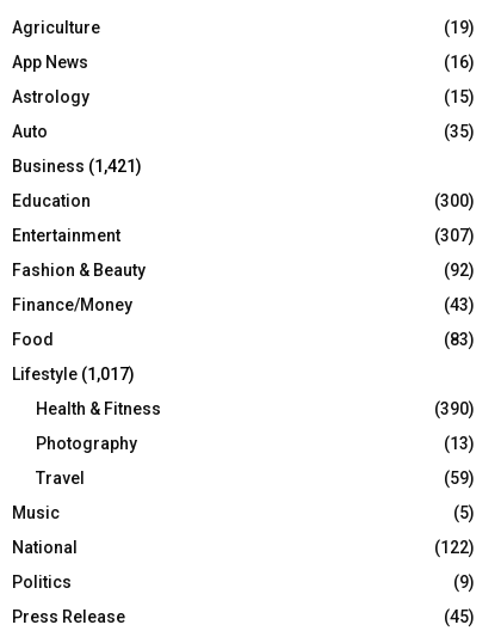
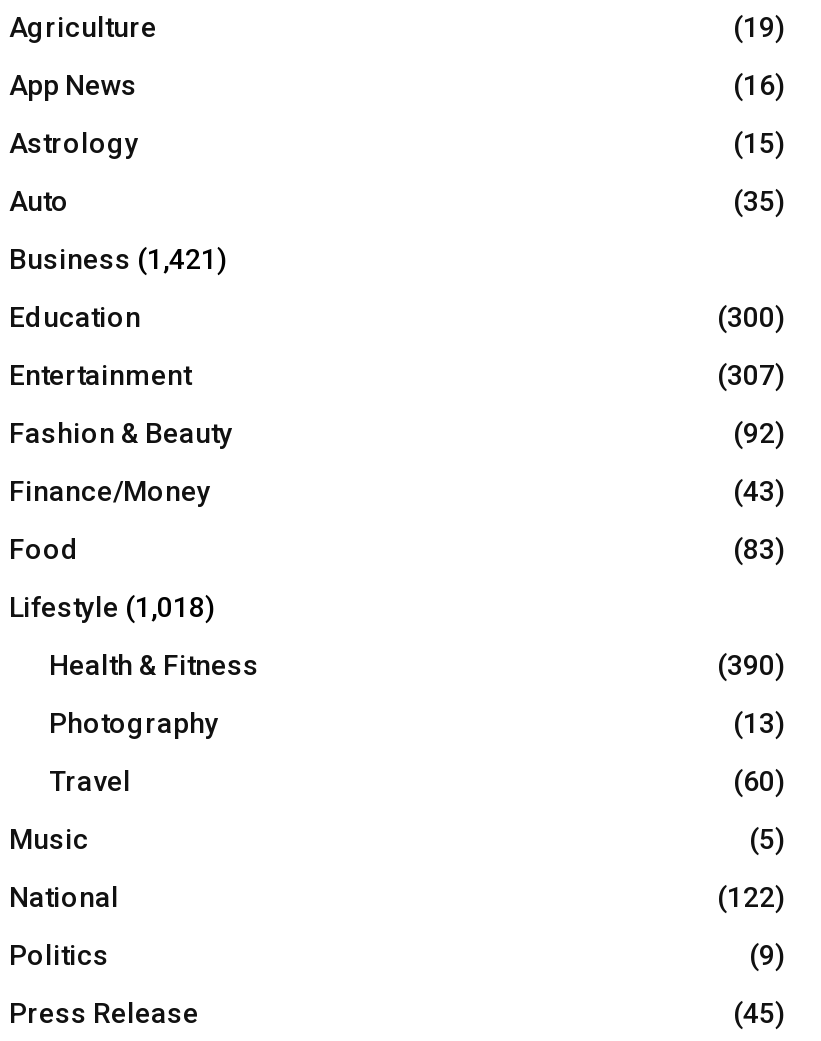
[12,365,135,384] Lifestyle (1,017) -> [9,592,215,624] Lifestyle (1,018)
[444,468,475,488] (59) -> [733,766,785,798] (60)

